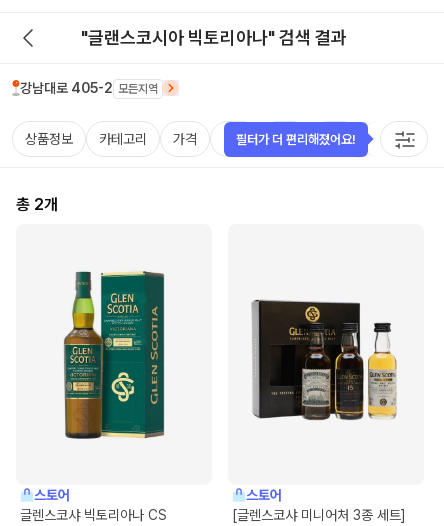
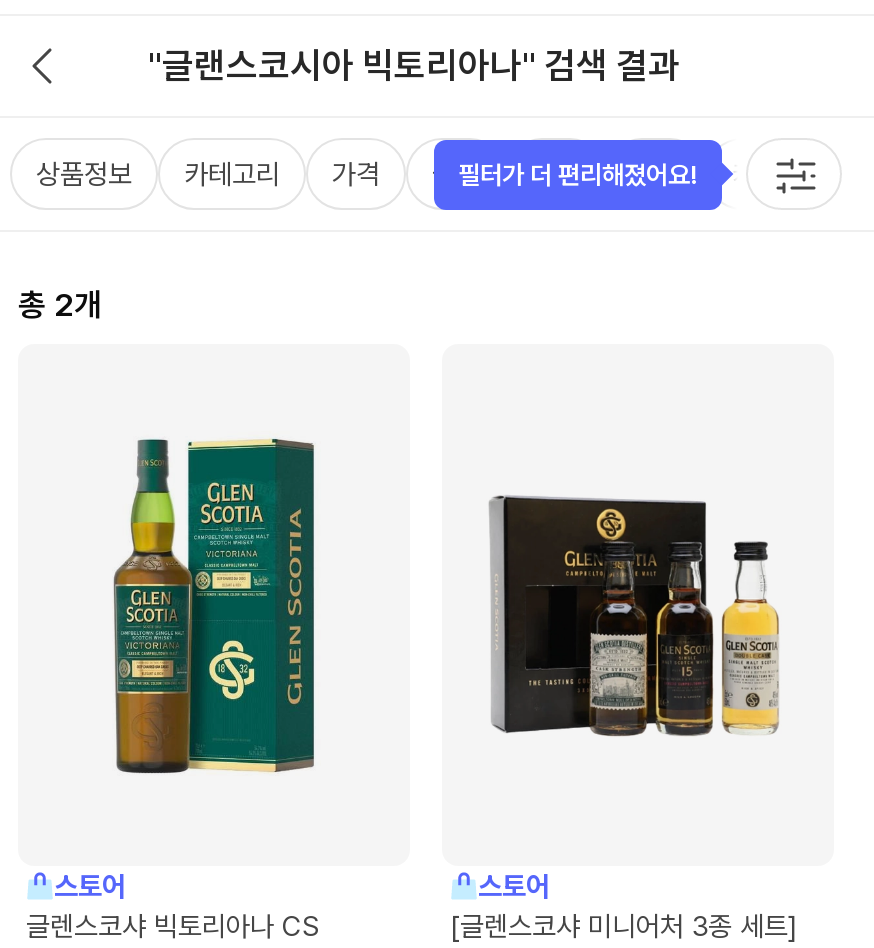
[20,79,158,96] 강남대로 405-2 모든지역 -> none

